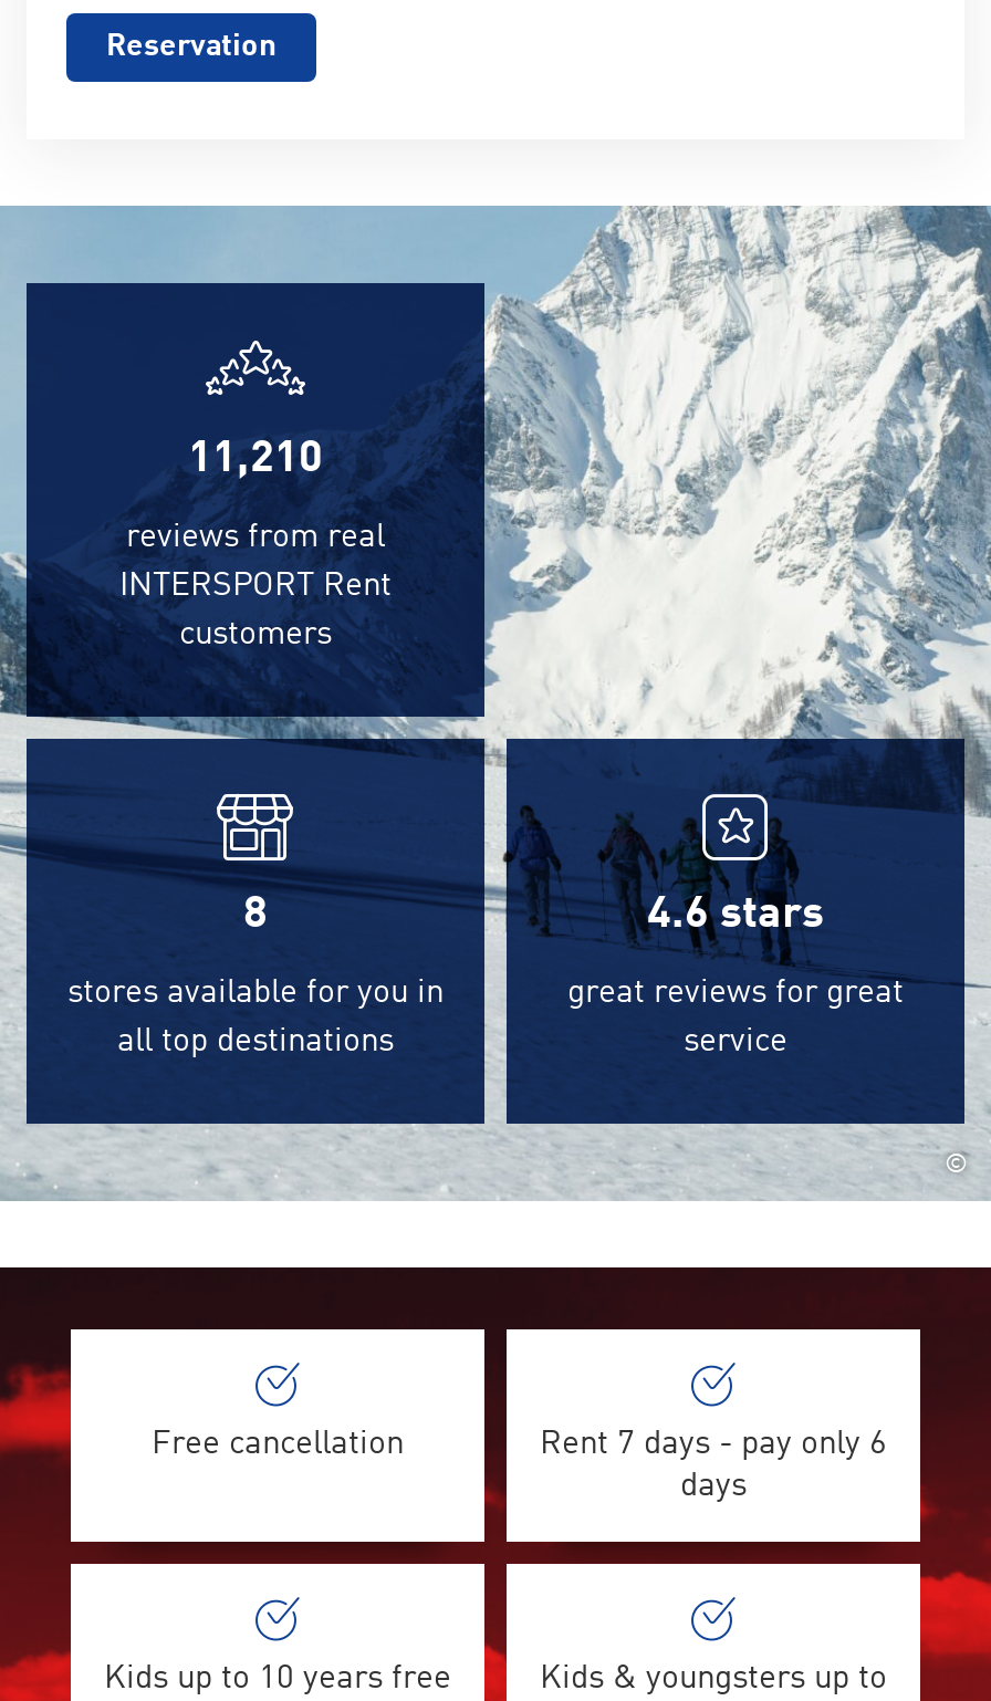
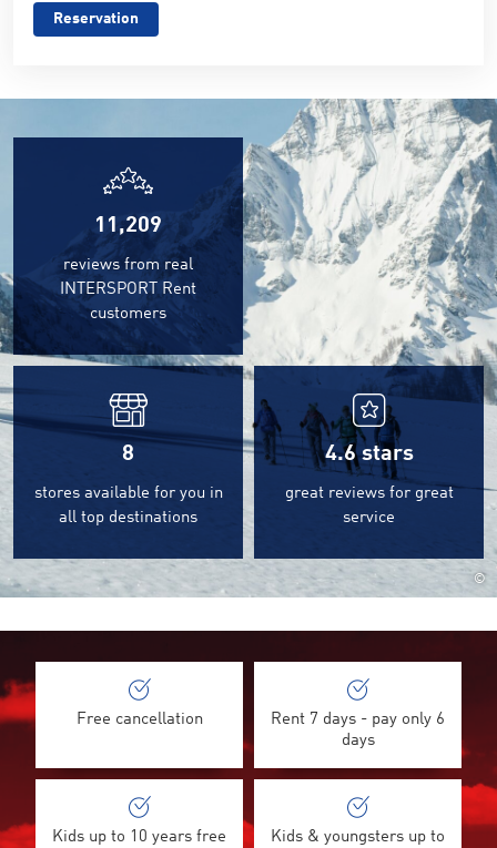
[188,438,323,482] 11,210 -> [94,215,162,237] 11,209

